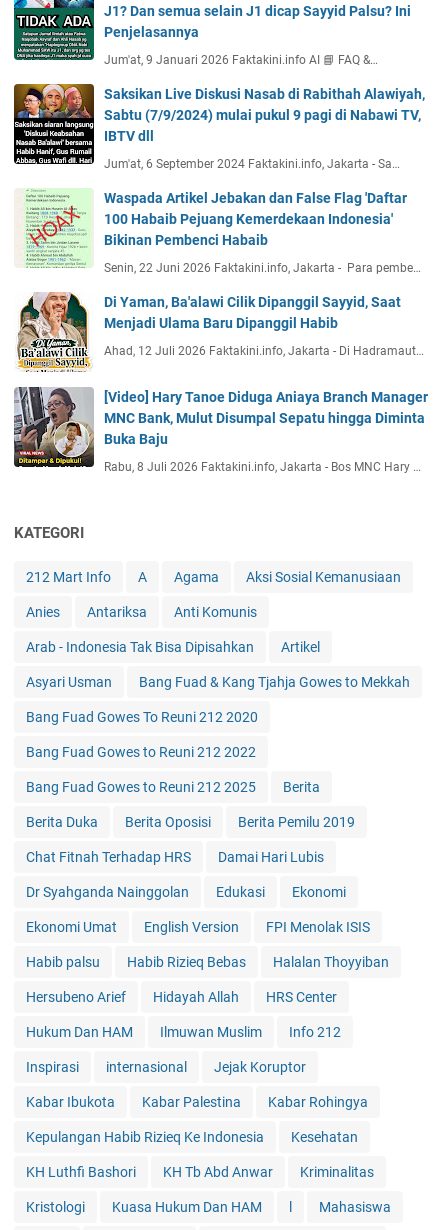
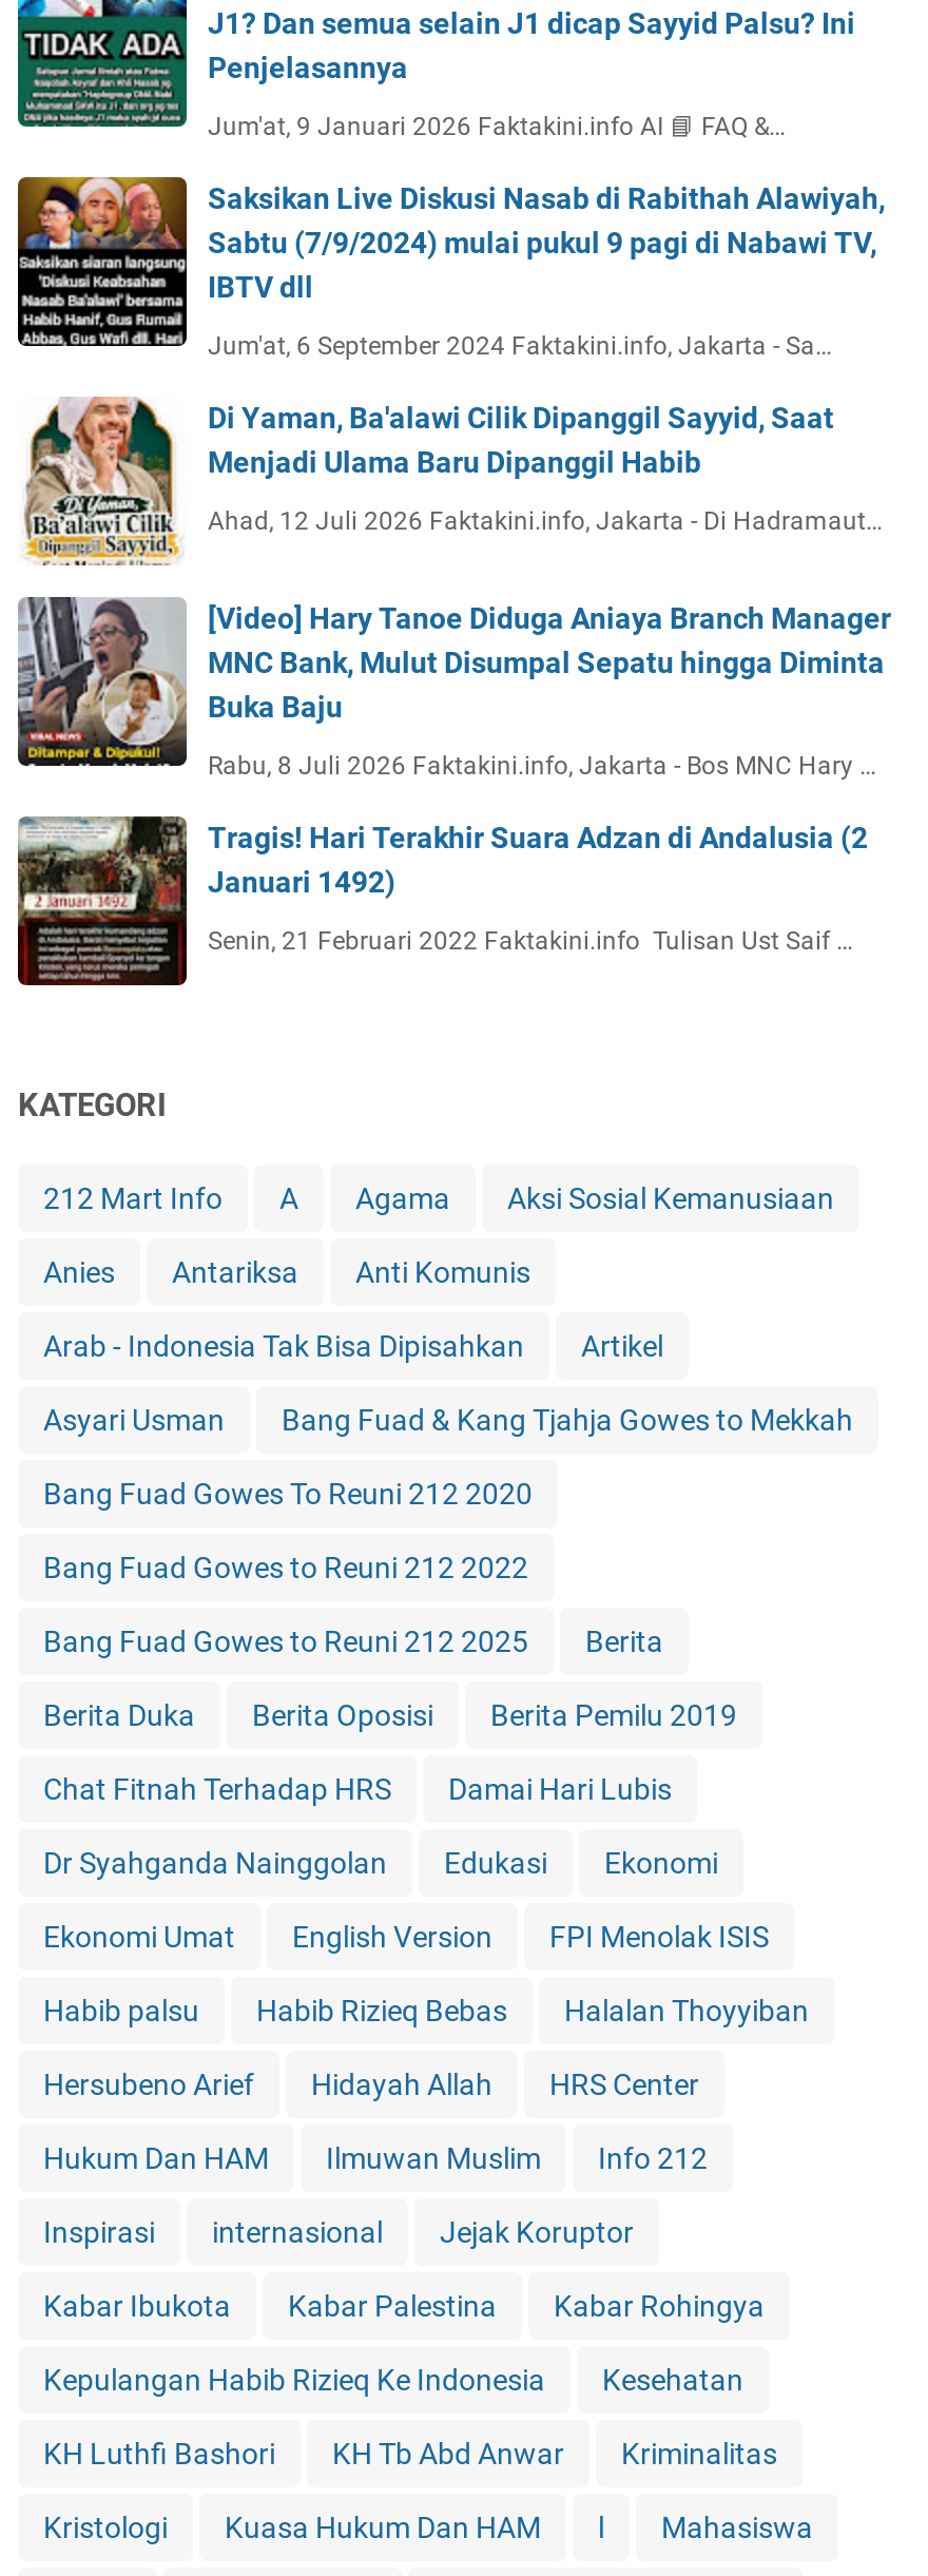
[18,188,421,275] [image] | Waspada Artikel Jebakan dan False Flag 'Daftar | 100 Habaib Pejuang Kemerdekaan Indonesia' | Bikinan Pembenci Habaib | Senin, 22 Juni 2026 Faktakini.info, Jakarta - Para pembe… -> none
moved [14,291,428,474] -> [18,395,891,781]: [image] | Di Yaman, Ba'alawi Cilik Dipanggil Sayyid, Saat | Menjadi Ulama Baru Dipanggil Habib | Ahad, 12 Juli 2026 Faktakini.info, Jakarta - Di Hadramaut… | [Video] Hary Tanoe Diduga Aniaya Branch Manager | MNC Bank, Mulut Disumpal Sepatu hingga Diminta | Buka Baju | Rabu, 8 Juli 2026 Faktakini.info, Jakarta - Bos MNC Hary …
none -> [16,814,868,987] [image] | Tragis! Hari Terakhir Suara Adzan di Andalusia (2 | Januari 1492) | Senin, 21 Februari 2022 Faktakini.info Tulisan Ust Saif …

